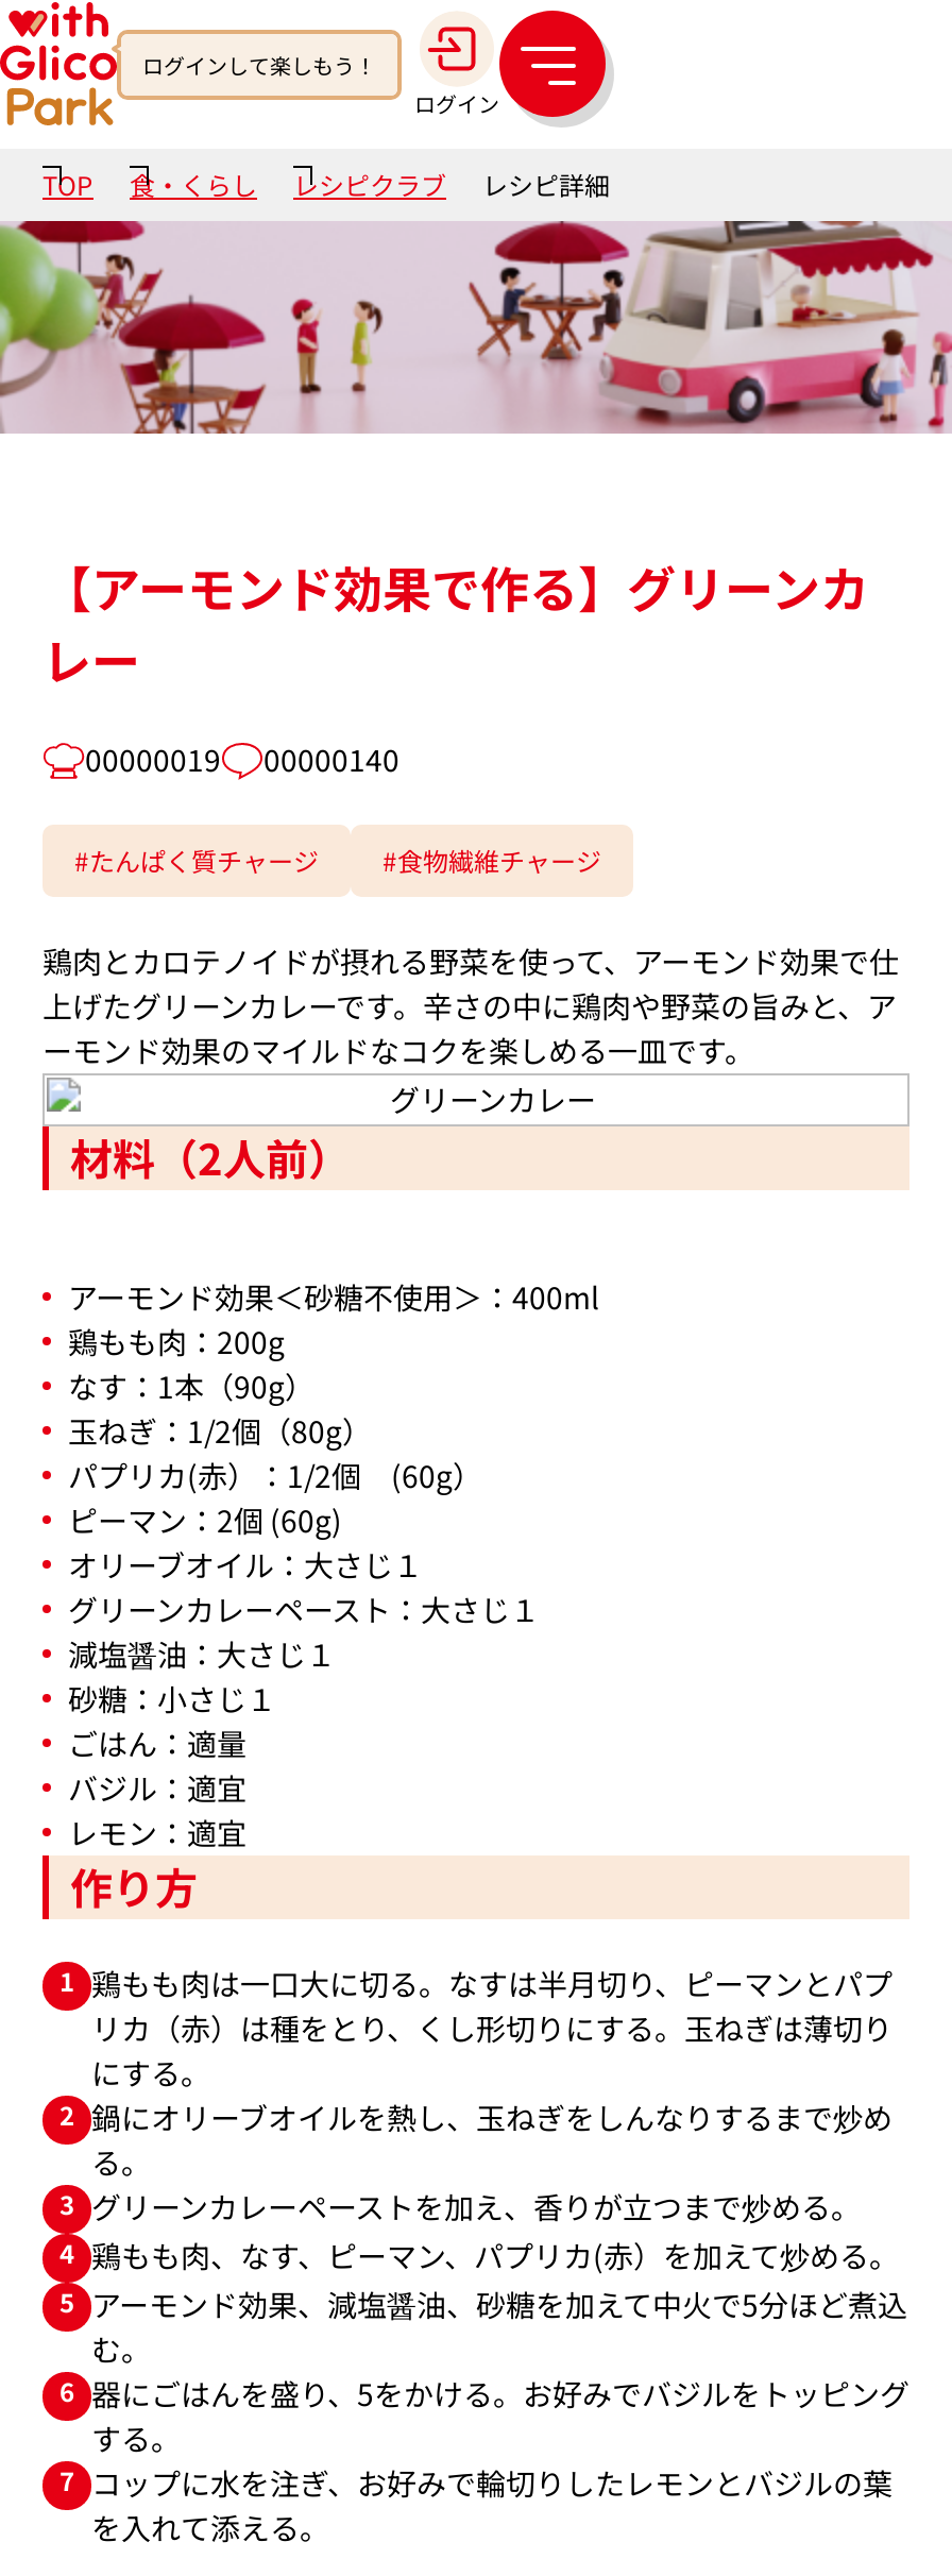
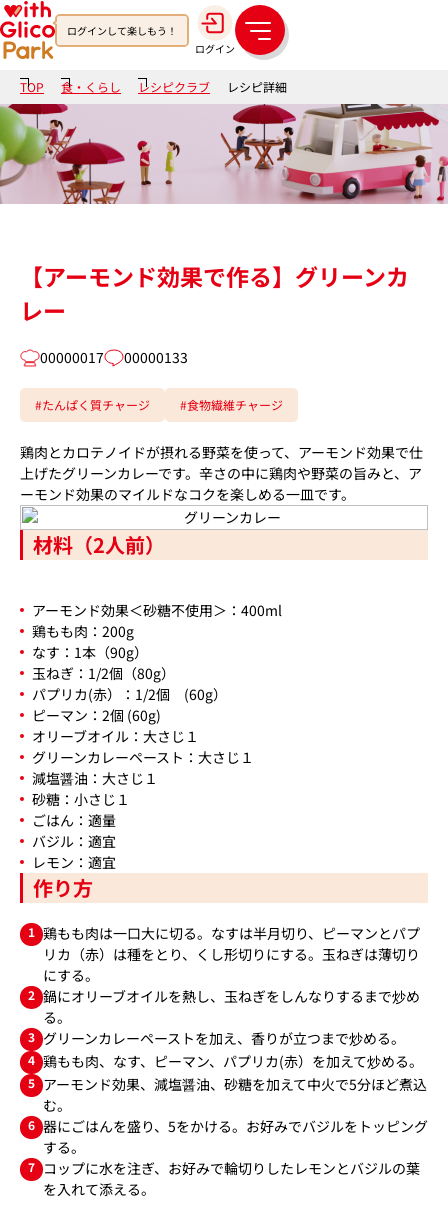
[85,738,221,780] 00000019 -> [40,347,104,367] 00000017
[263,738,399,780] 00000140 -> [124,347,188,367] 00000133

